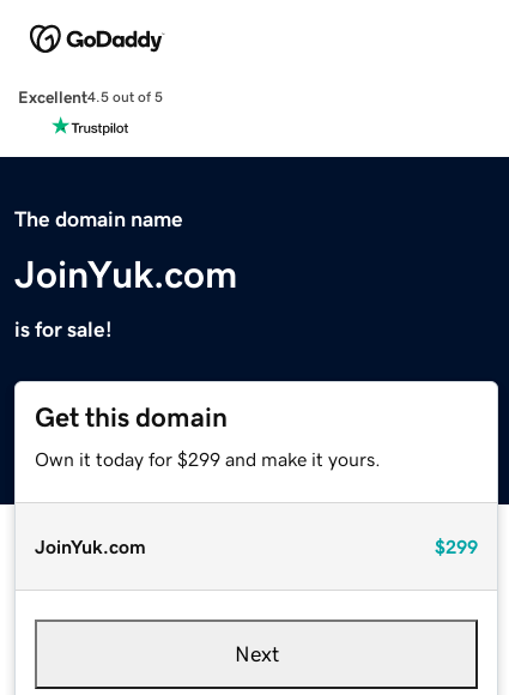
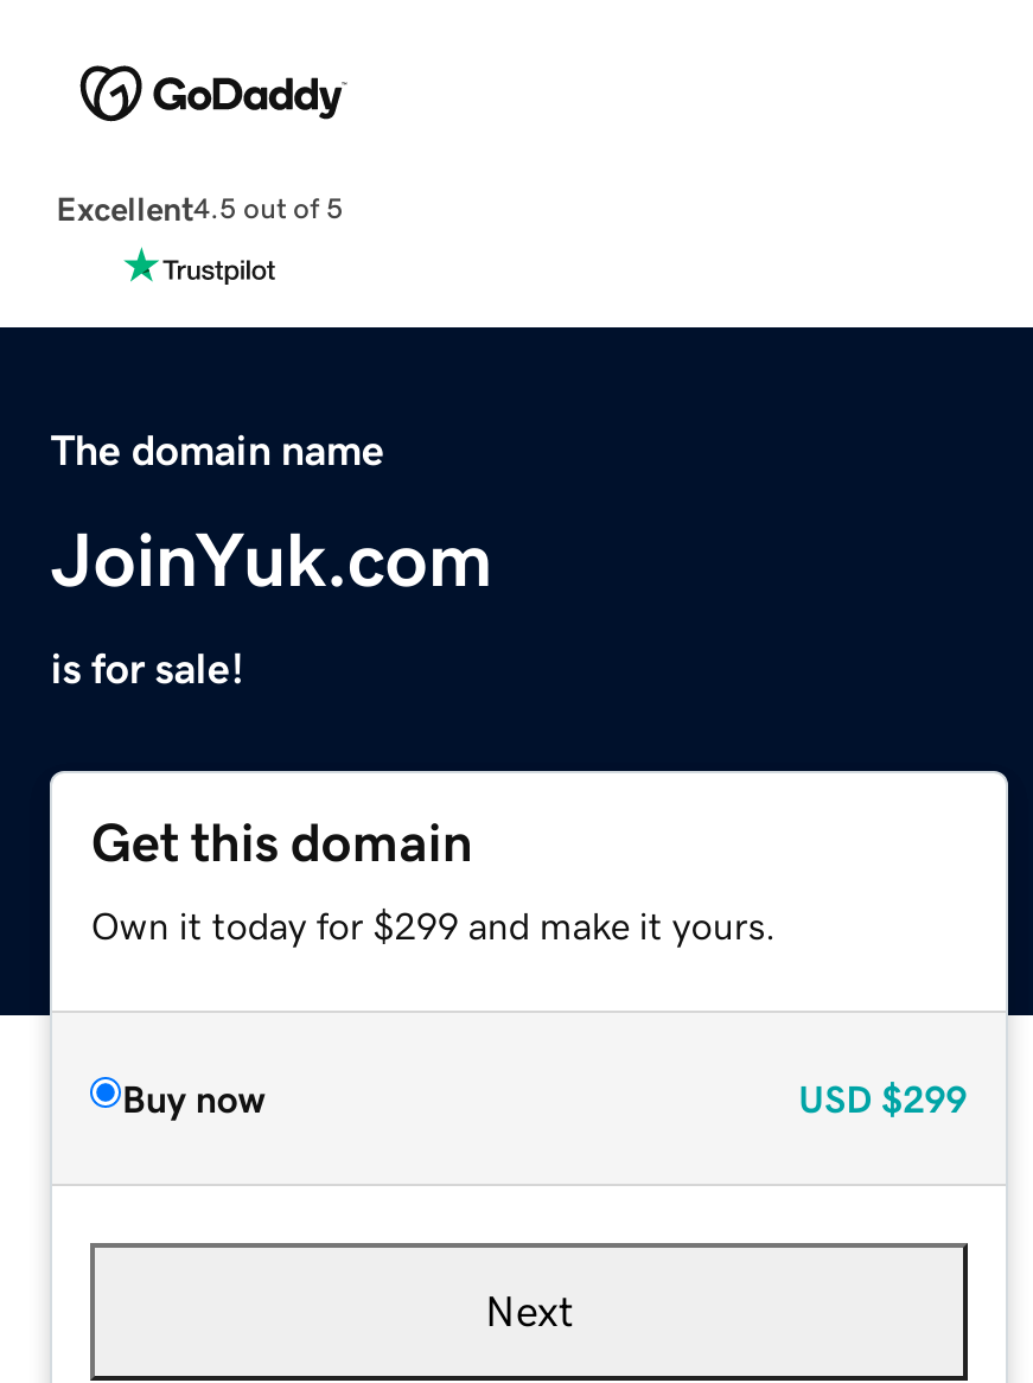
[35,536,477,556] JoinYuk.com | $299 -> [122,1078,967,1116] Buy now | USD $299

